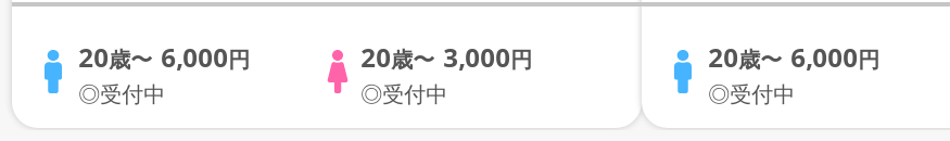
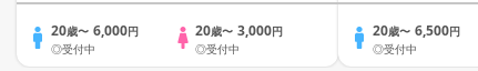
[708,39,880,76] 20歳〜 6,000円 -> [372,21,460,40] 20歳〜 6,500円

